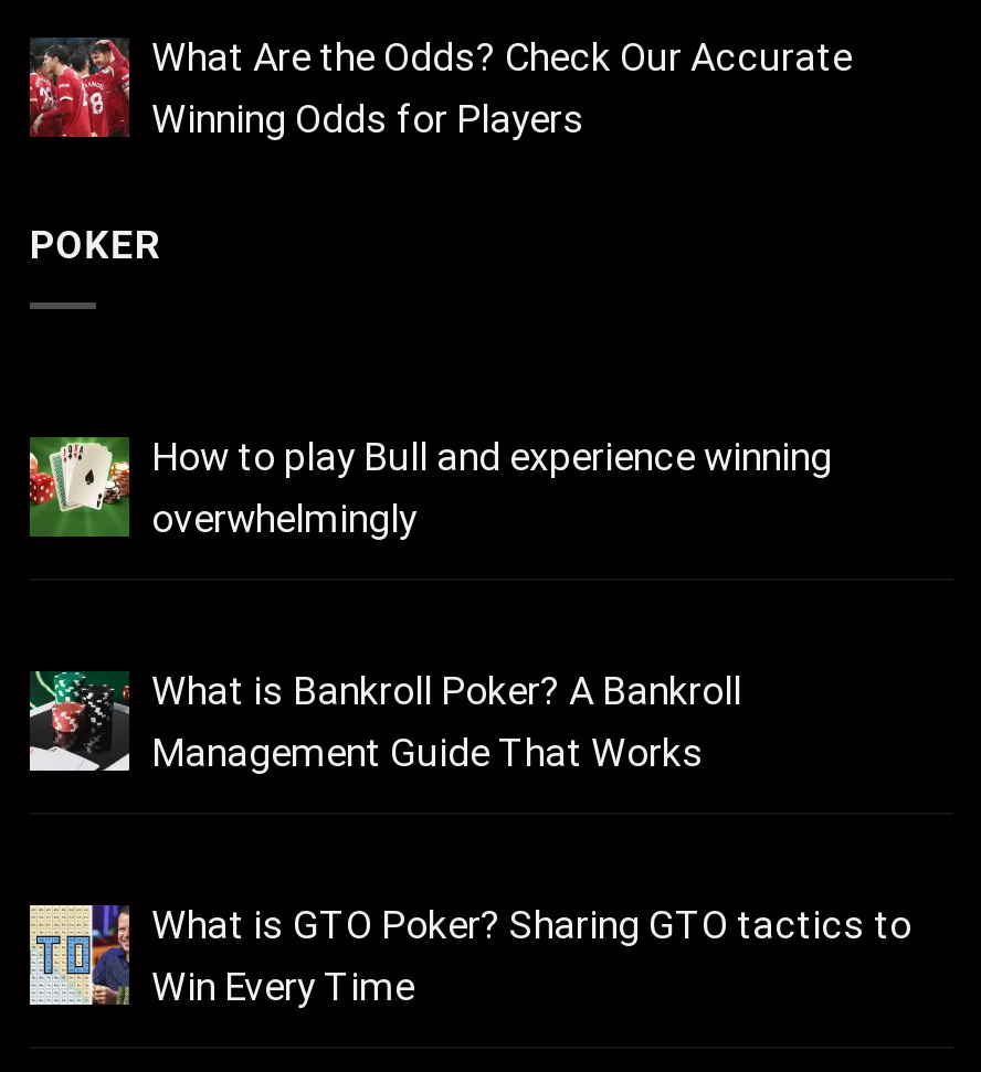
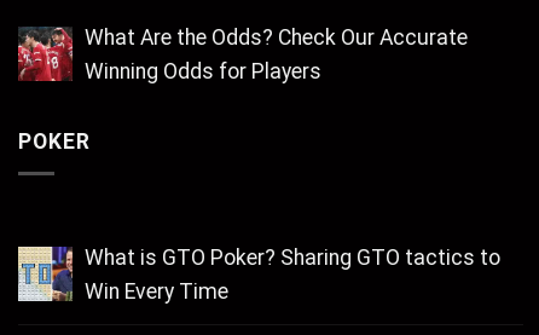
[28,435,832,541] [image] | How to play Bull and experience winning | overwhelmingly -> none
[28,669,741,775] [image] | What is Bankroll Poker? A Bankroll | Management Guide That Works -> none

